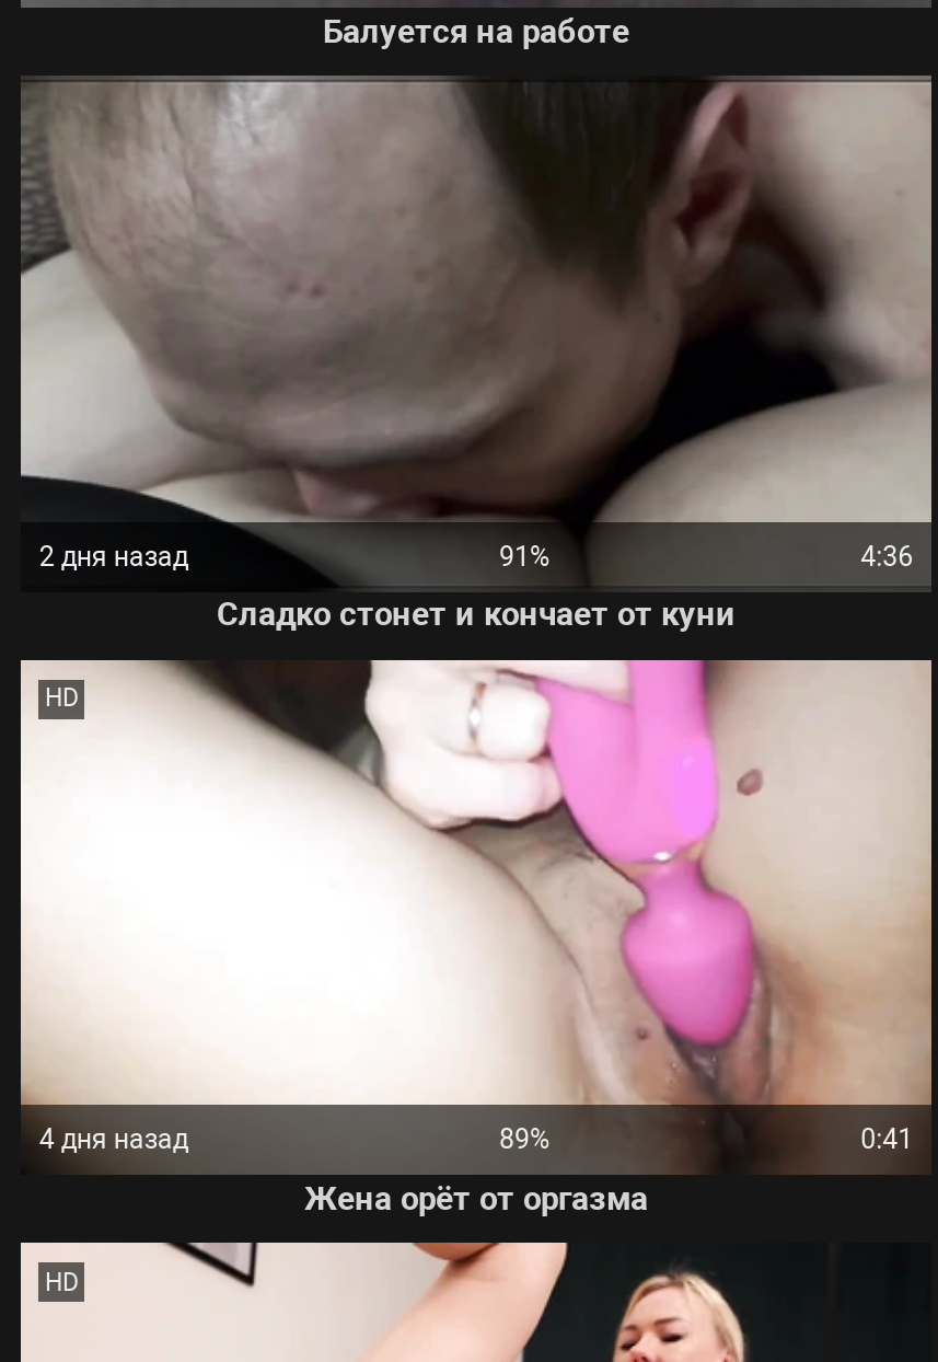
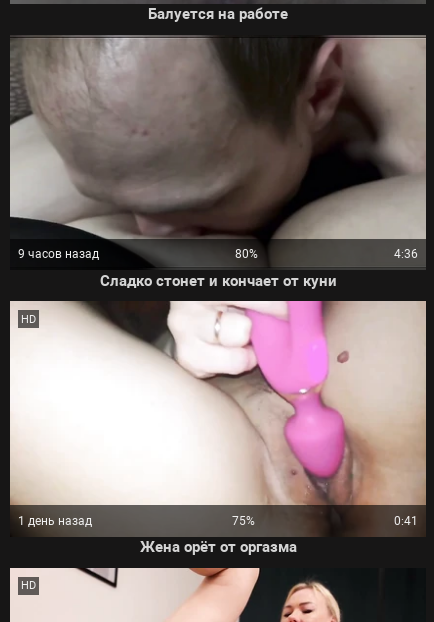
[39,542,188,572] 2 дня назад -> [18,247,99,261] 9 часов назад
[499,542,549,572] 91% -> [235,247,258,261] 80%
[39,1125,188,1156] 4 дня назад -> [18,514,92,528] 1 день назад
[499,1125,549,1156] 89% -> [231,514,254,528] 75%

